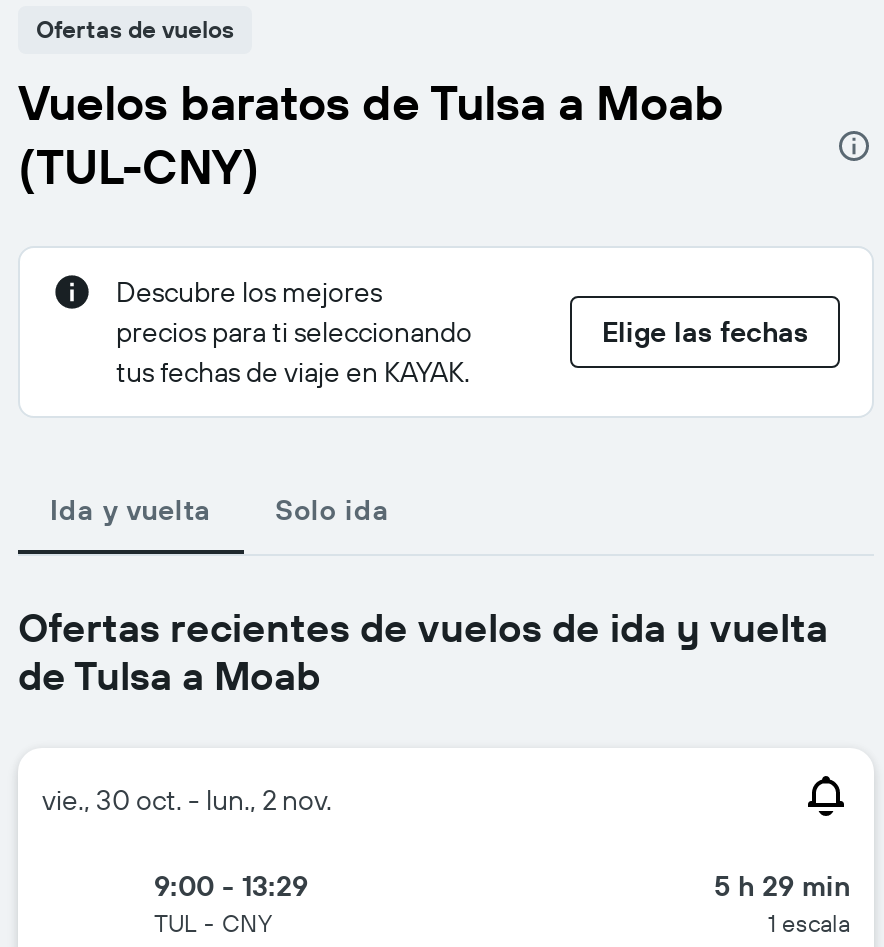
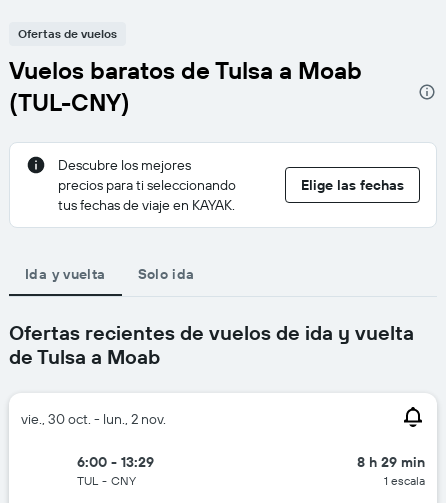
[154,868,308,904] 9:00 - 13:29 -> [77,453,154,471] 6:00 - 13:29
[714,868,850,904] 5 h 29 min -> [357,453,425,471] 8 h 29 min

